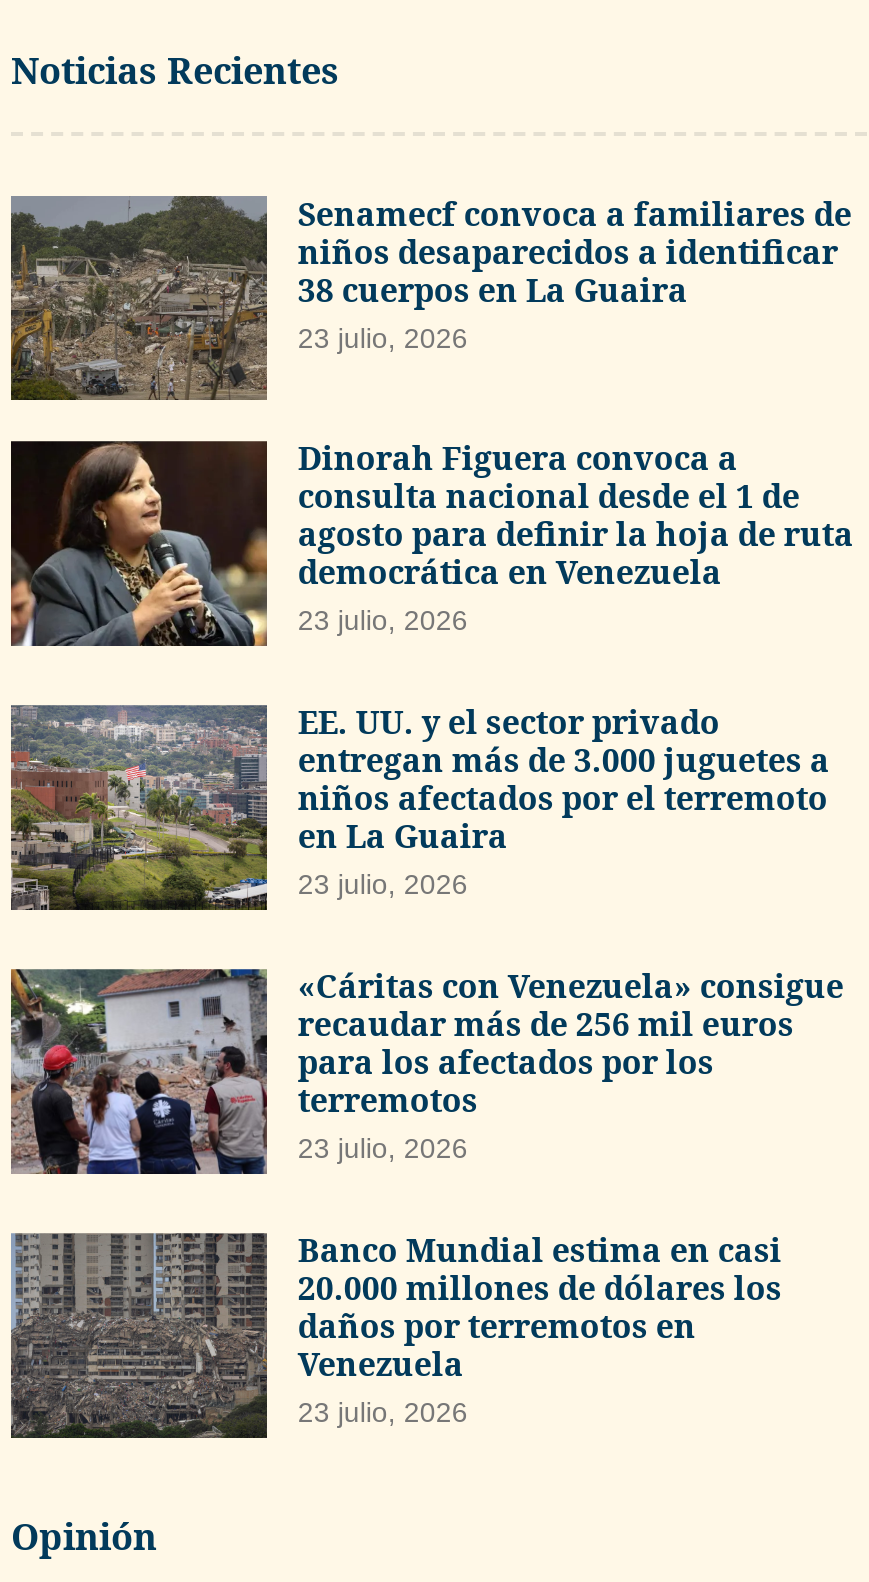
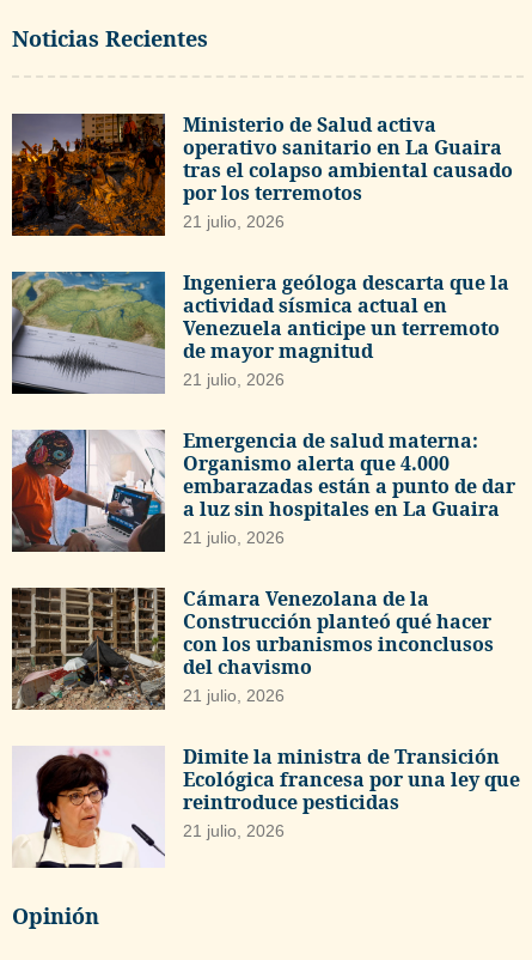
[11,192,852,402] [image] | Senamecf convoca a familiares de | niños desaparecidos a identificar | 38 cuerpos en La Guaira | 23 julio, 2026 -> [11,111,513,237] [image] | Ministerio de Salud activa | operativo sanitario en La Guaira | tras el colapso ambiental causado | por los terremotos | 21 julio, 2026
[9,437,854,664] [image] | Dinorah Figuera convoca a | consulta nacional desde el 1 de | agosto para definir la hoja de ruta | democrática en Venezuela | 23 julio, 2026 -> [11,260,510,395] [image] | Ingeniera geóloga descarta que la | actividad sísmica actual en | Venezuela anticipe un terremoto | de mayor magnitud | 21 julio, 2026
[9,701,830,928] [image] | EE. UU. y el sector privado | entregan más de 3.000 juguetes a | niños afectados por el terremoto | en La Guaira | 23 julio, 2026 -> [11,419,516,553] [image] | Emergencia de salud materna: | Organismo alerta que 4.000 | embarazadas están a punto de dar | a luz sin hospitales en La Guaira | 21 julio, 2026
[9,965,844,1192] [image] | «Cáritas con Venezuela» consigue | recaudar más de 256 mil euros | para los afectados por los | terremotos | 23 julio, 2026 -> [11,576,494,711] [image] | Cámara Venezolana de la | Construcción planteó qué hacer | con los urbanismos inconclusos | del chavismo | 21 julio, 2026
[9,1229,782,1456] [image] | Banco Mundial estima en casi | 20.000 millones de dólares los | daños por terremotos en | Venezuela | 23 julio, 2026 -> [12,734,521,869] [image] | Dimite la ministra de Transición | Ecológica francesa por una ley que | reintroduce pesticidas | 21 julio, 2026

